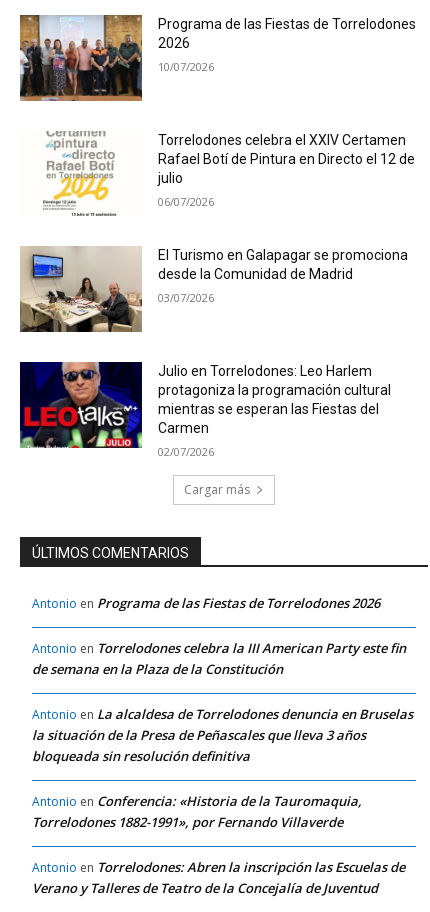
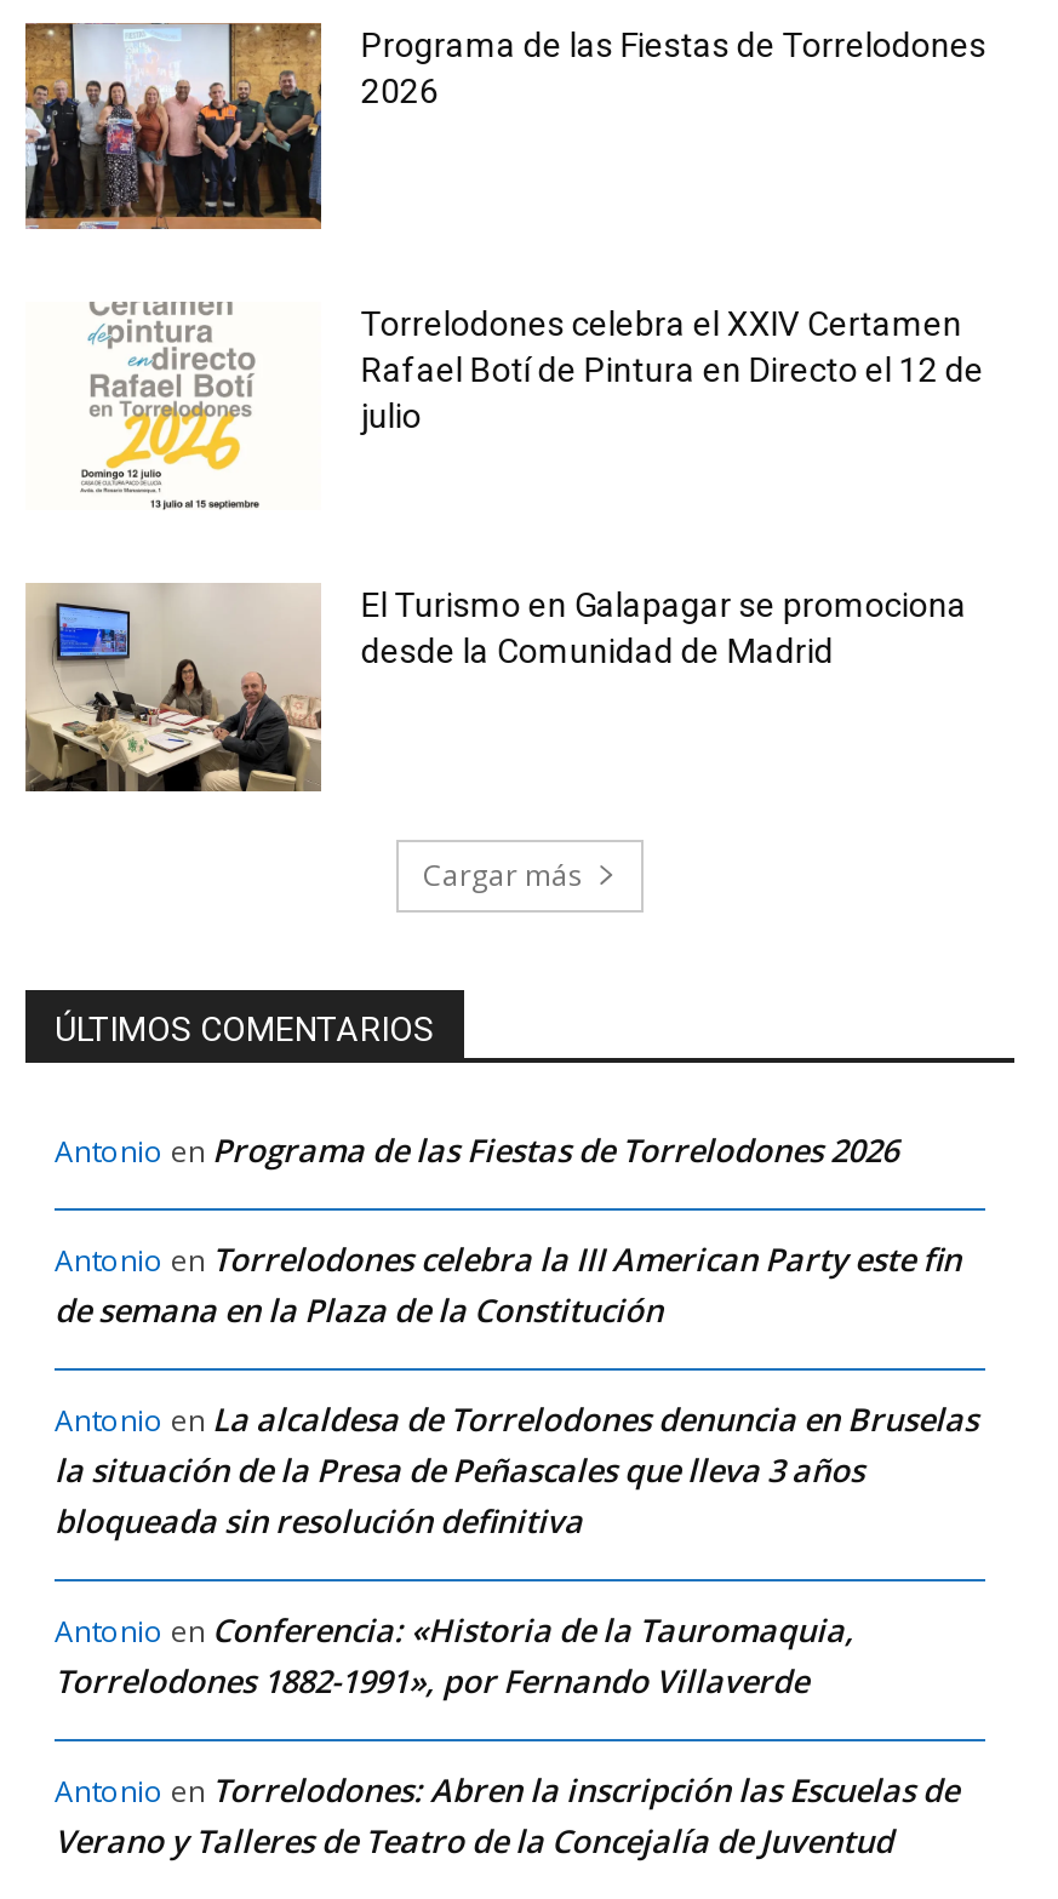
[158,59,214,74] 10/07/2026 -> none
[158,193,214,208] 06/07/2026 -> none
[158,290,214,305] 03/07/2026 -> none
[19,361,391,459] [image] | Julio en Torrelodones: Leo Harlem | protagoniza la programación cultural | mientras se esperan las Fiestas del | Carmen | 02/07/2026 -> none

